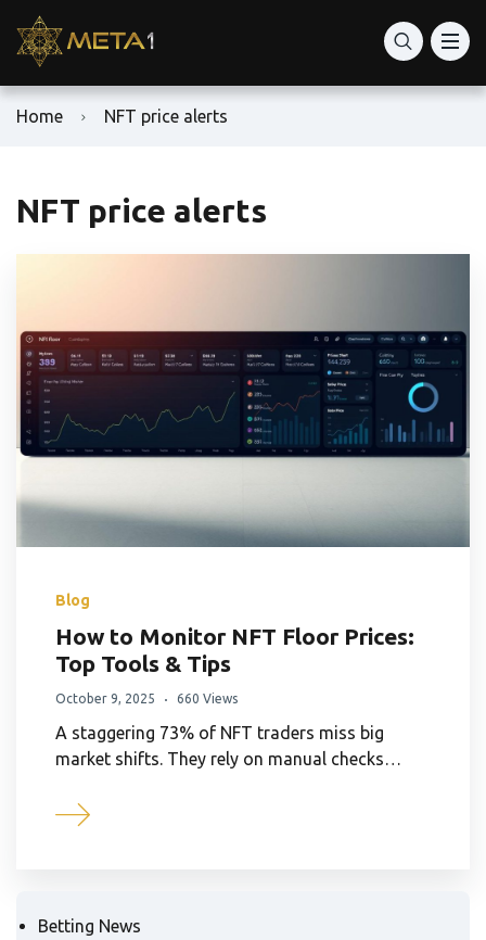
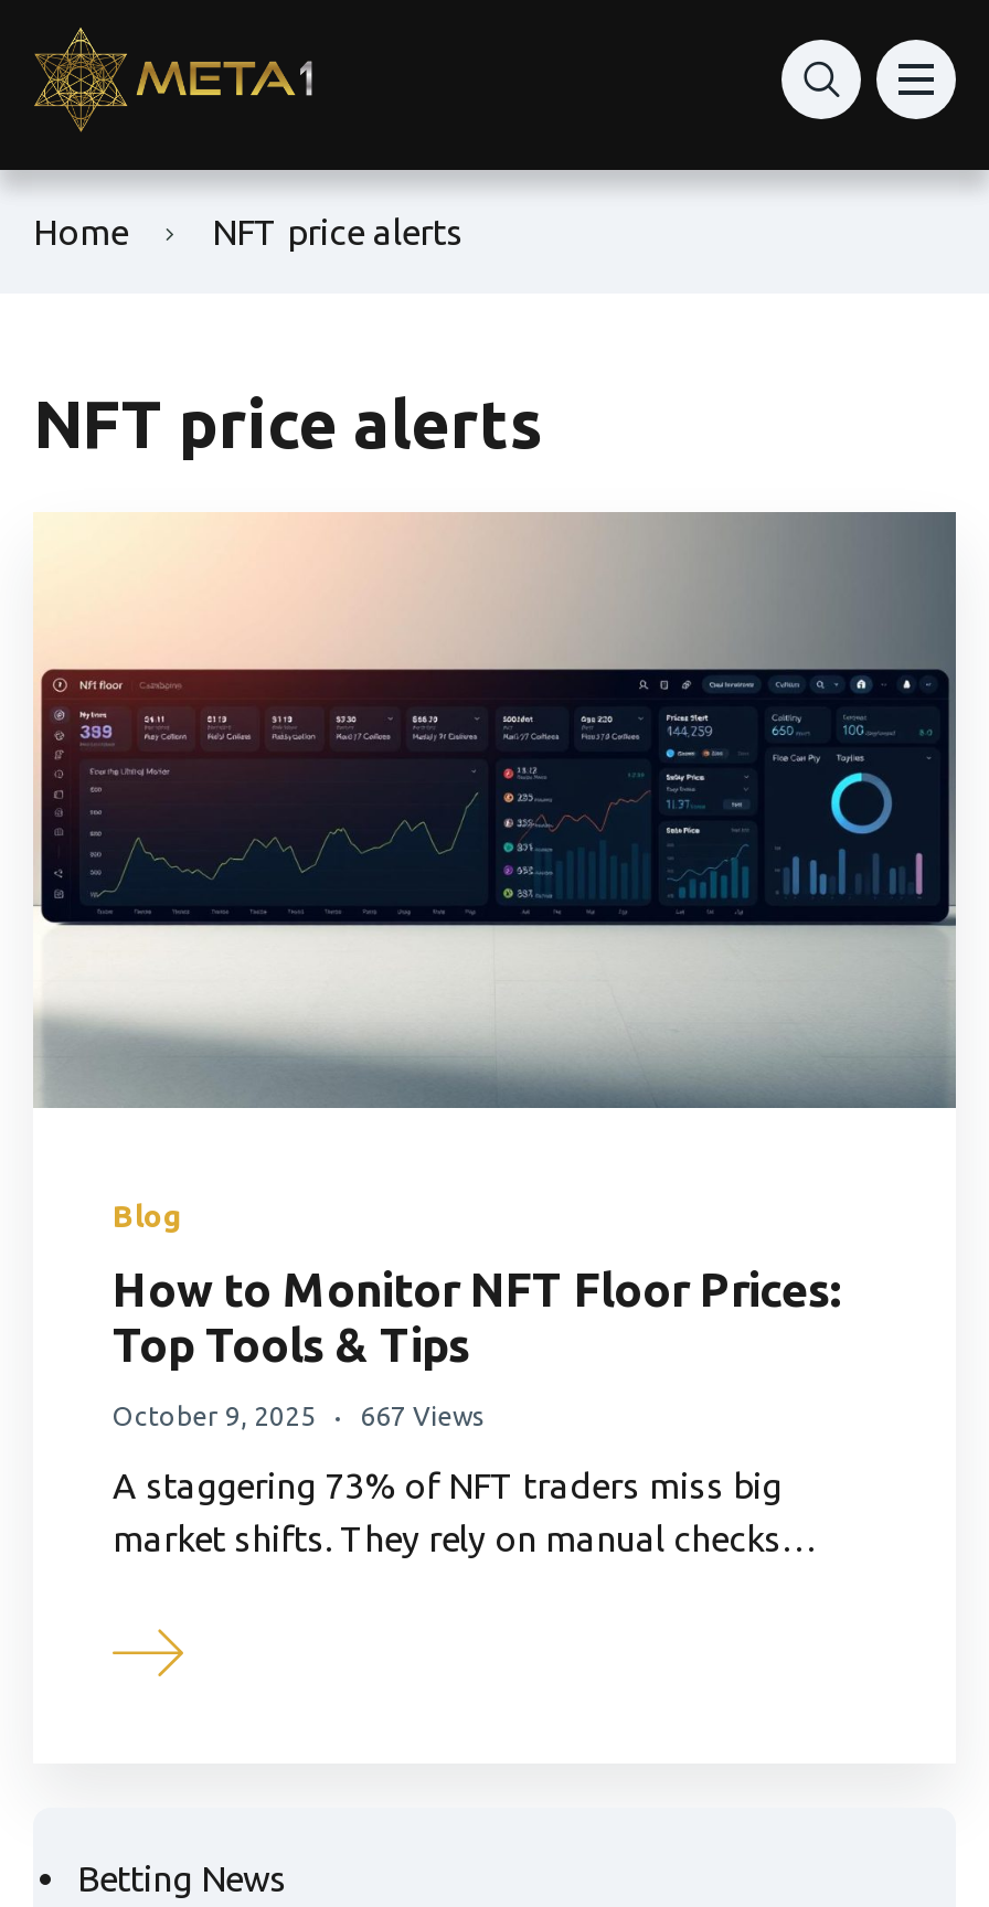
[55,692,238,706] October 9, 2025 660 Views -> [113,1402,483,1430] October 9, 2025 667 Views

